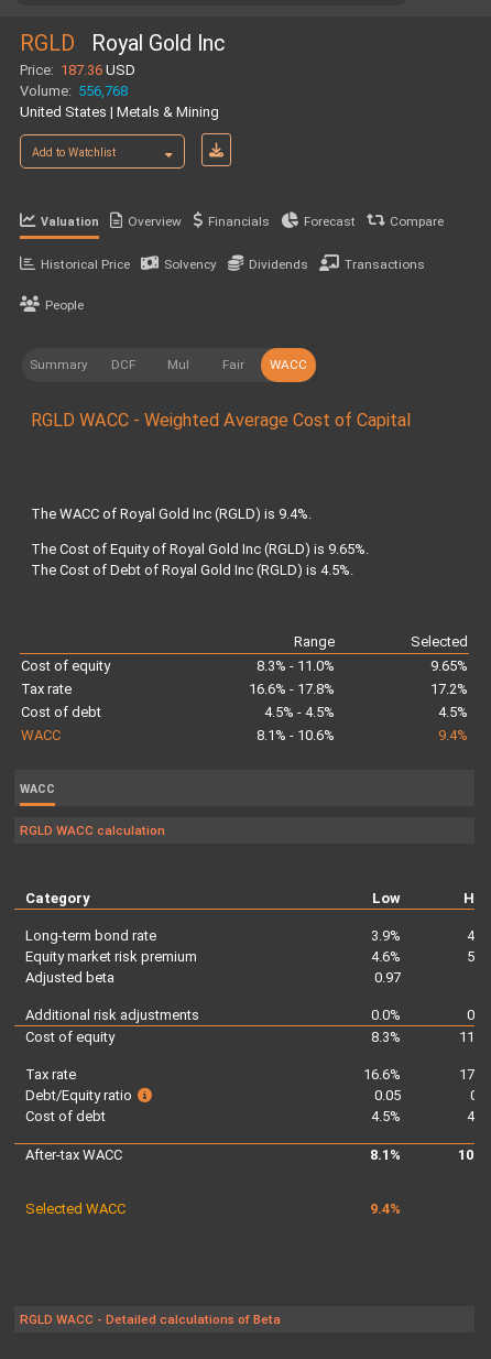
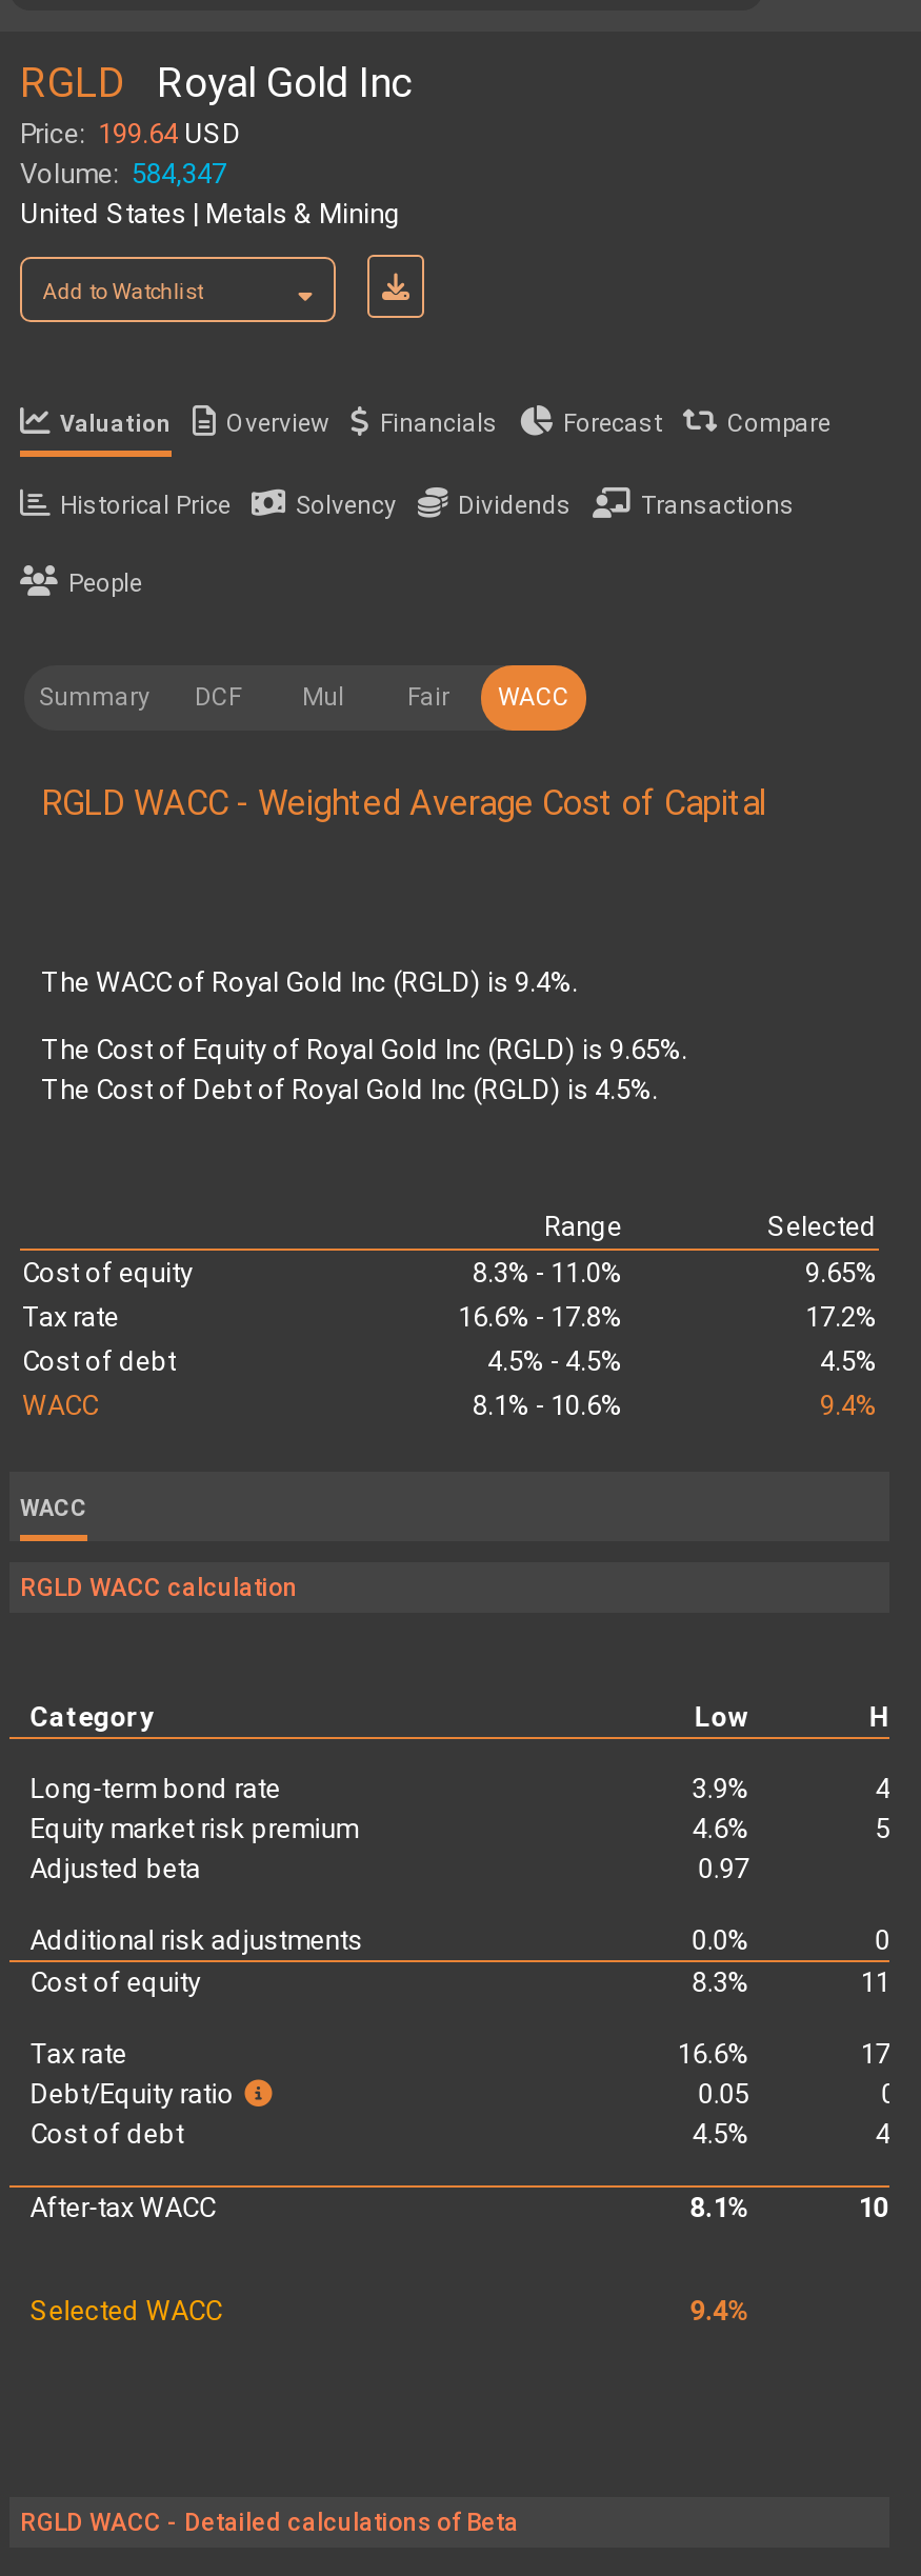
[20,62,135,78] Price: 187.36 USD -> [20,118,241,149] Price: 199.64 USD
[20,83,128,99] Volume: 556,768 -> [20,158,226,189] Volume: 584,347

